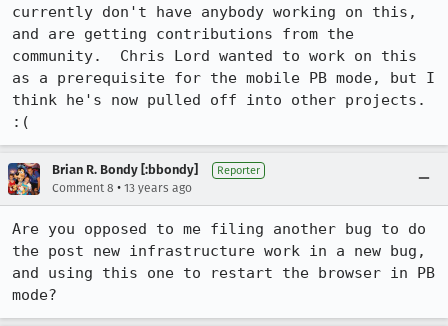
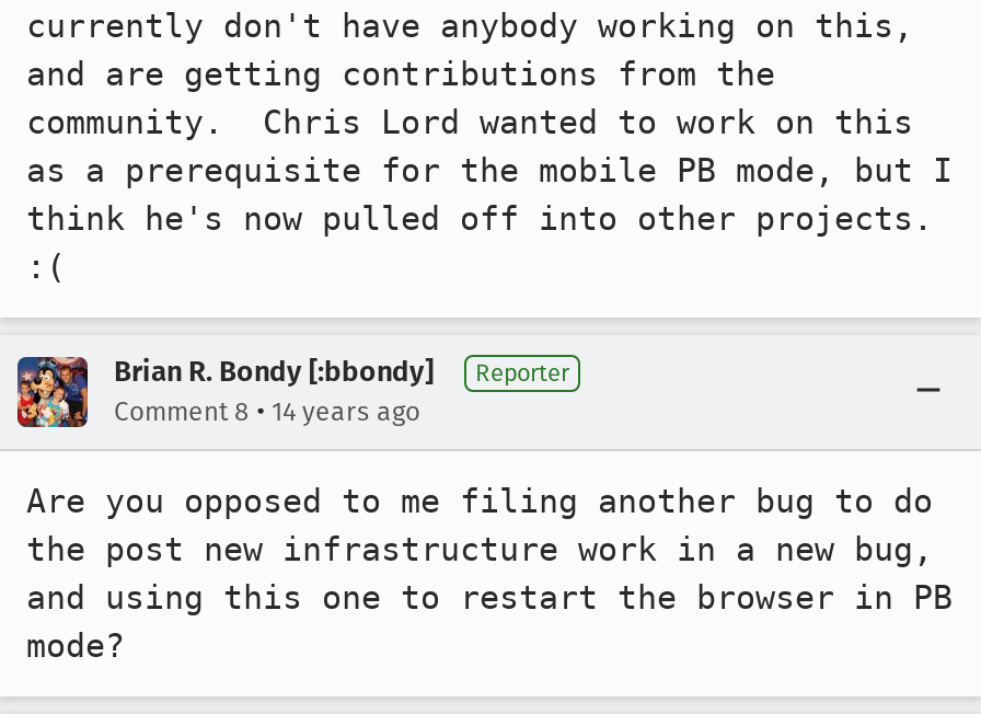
[52,180,192,195] Comment 8 • 13 years ago -> [114,394,420,427] Comment 8 • 14 years ago

